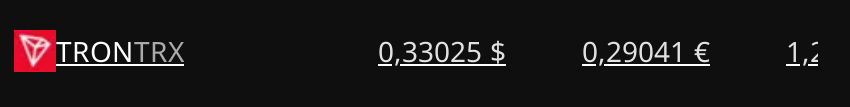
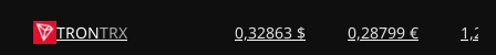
[378,32,506,70] 0,33025 $ -> [235,22,306,43] 0,32863 $
[582,32,710,70] 0,29041 € -> [348,22,418,43] 0,28799 €

